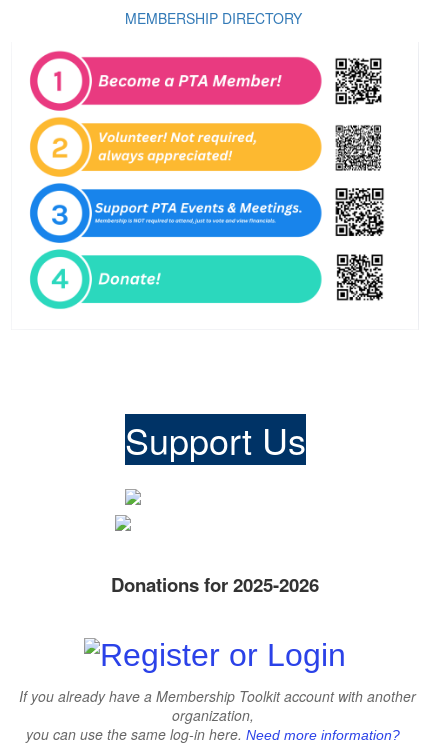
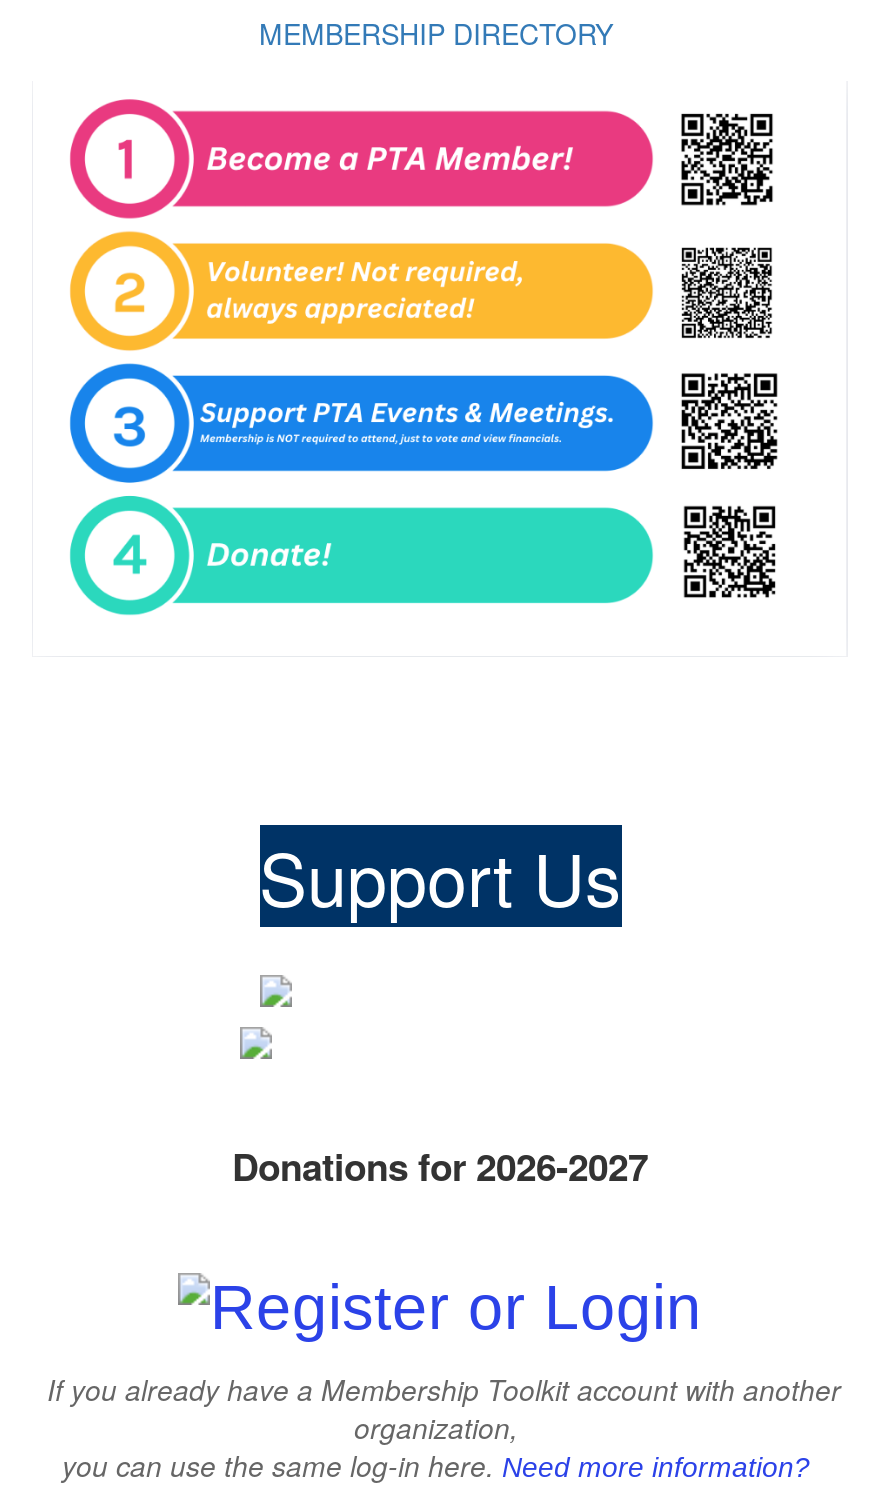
[111,571,319,598] Donations for 2025-2026 -> [232,1139,648,1193] Donations for 2026-2027

